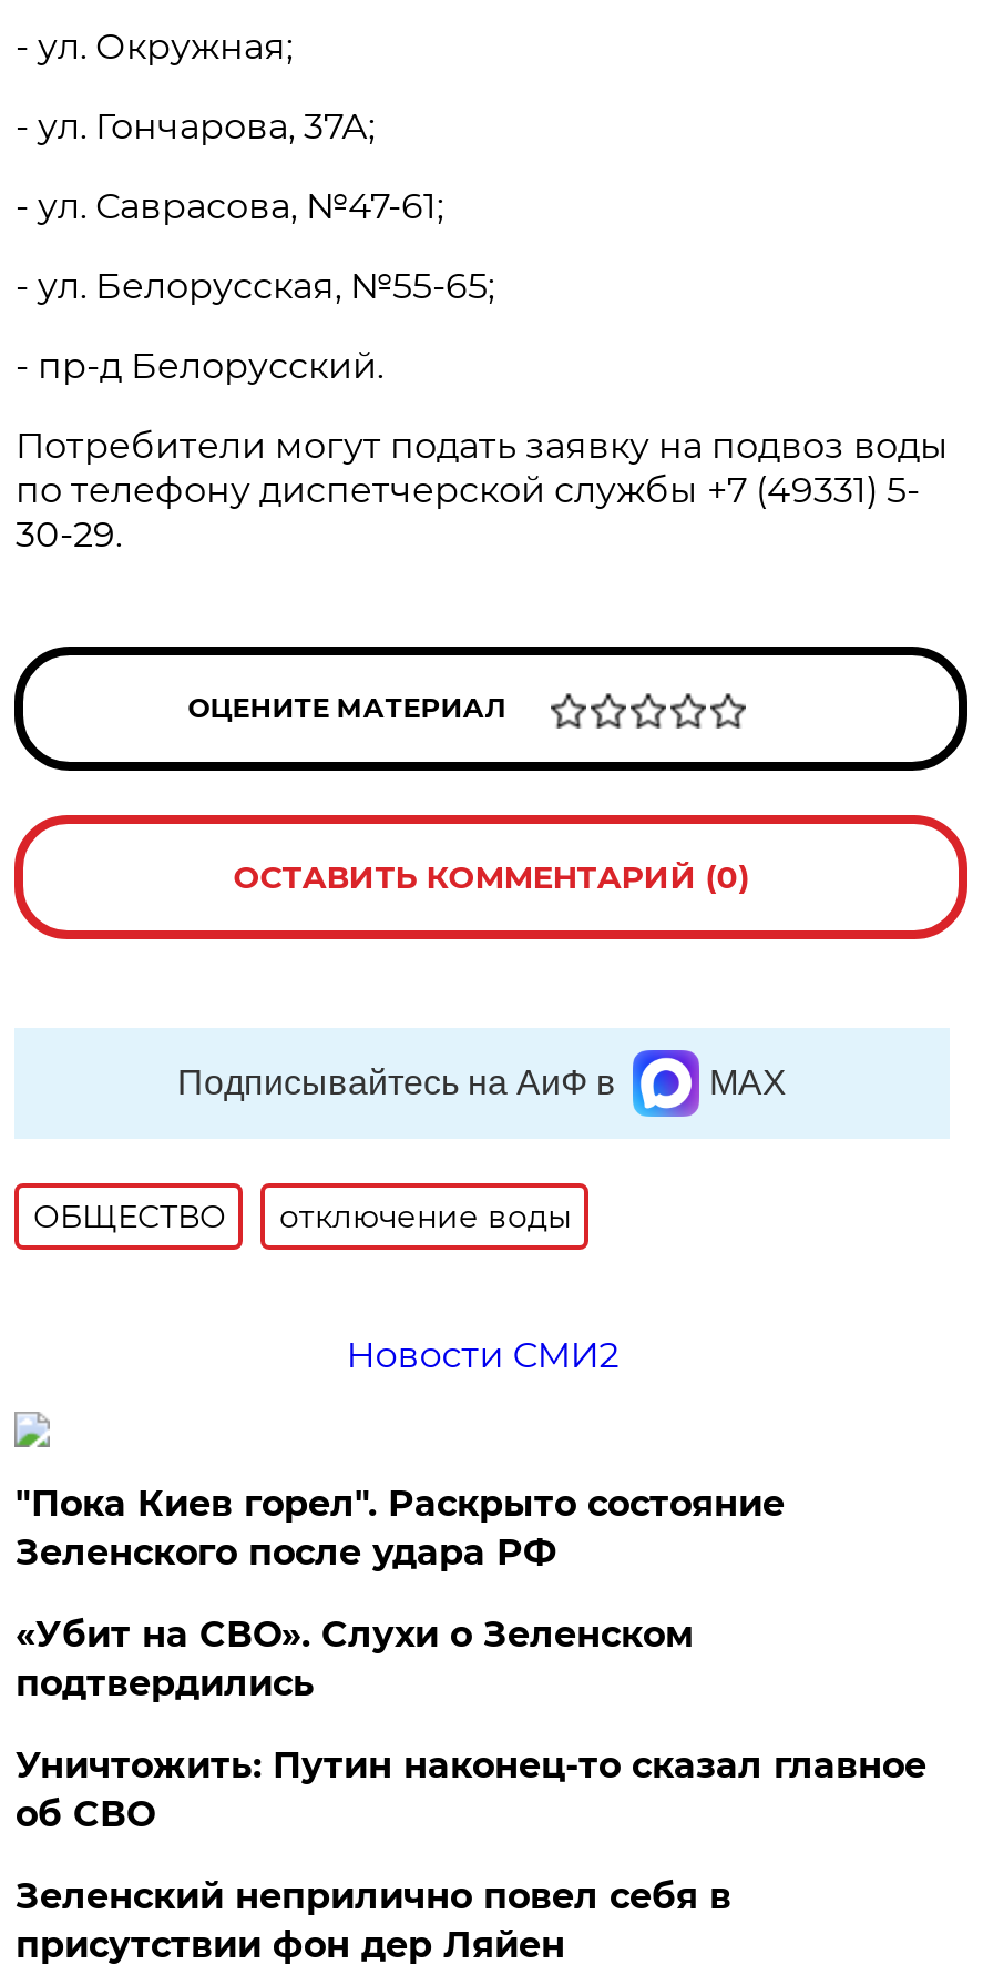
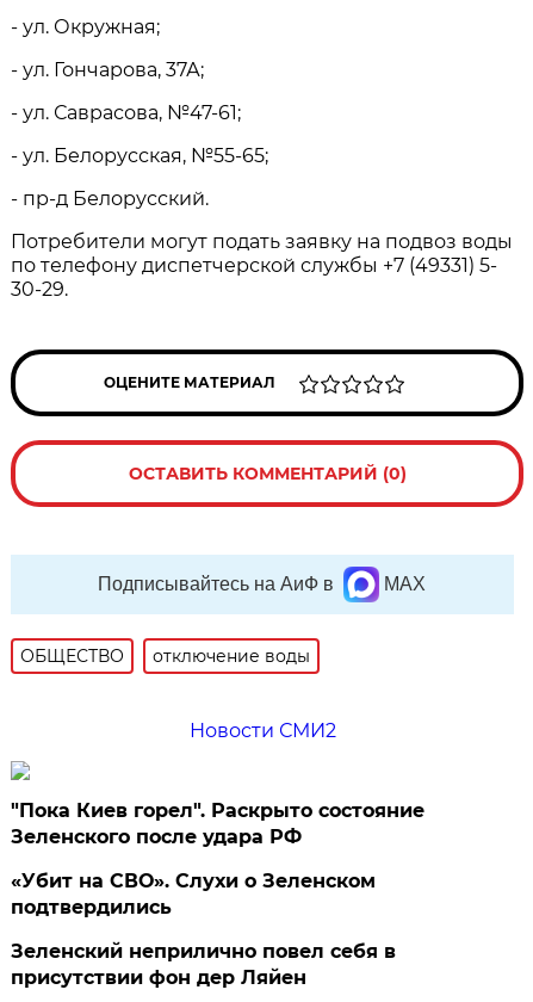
[15,1744,926,1835] Уничтожить: Путин наконец-то сказал главное | об СВО -> none

